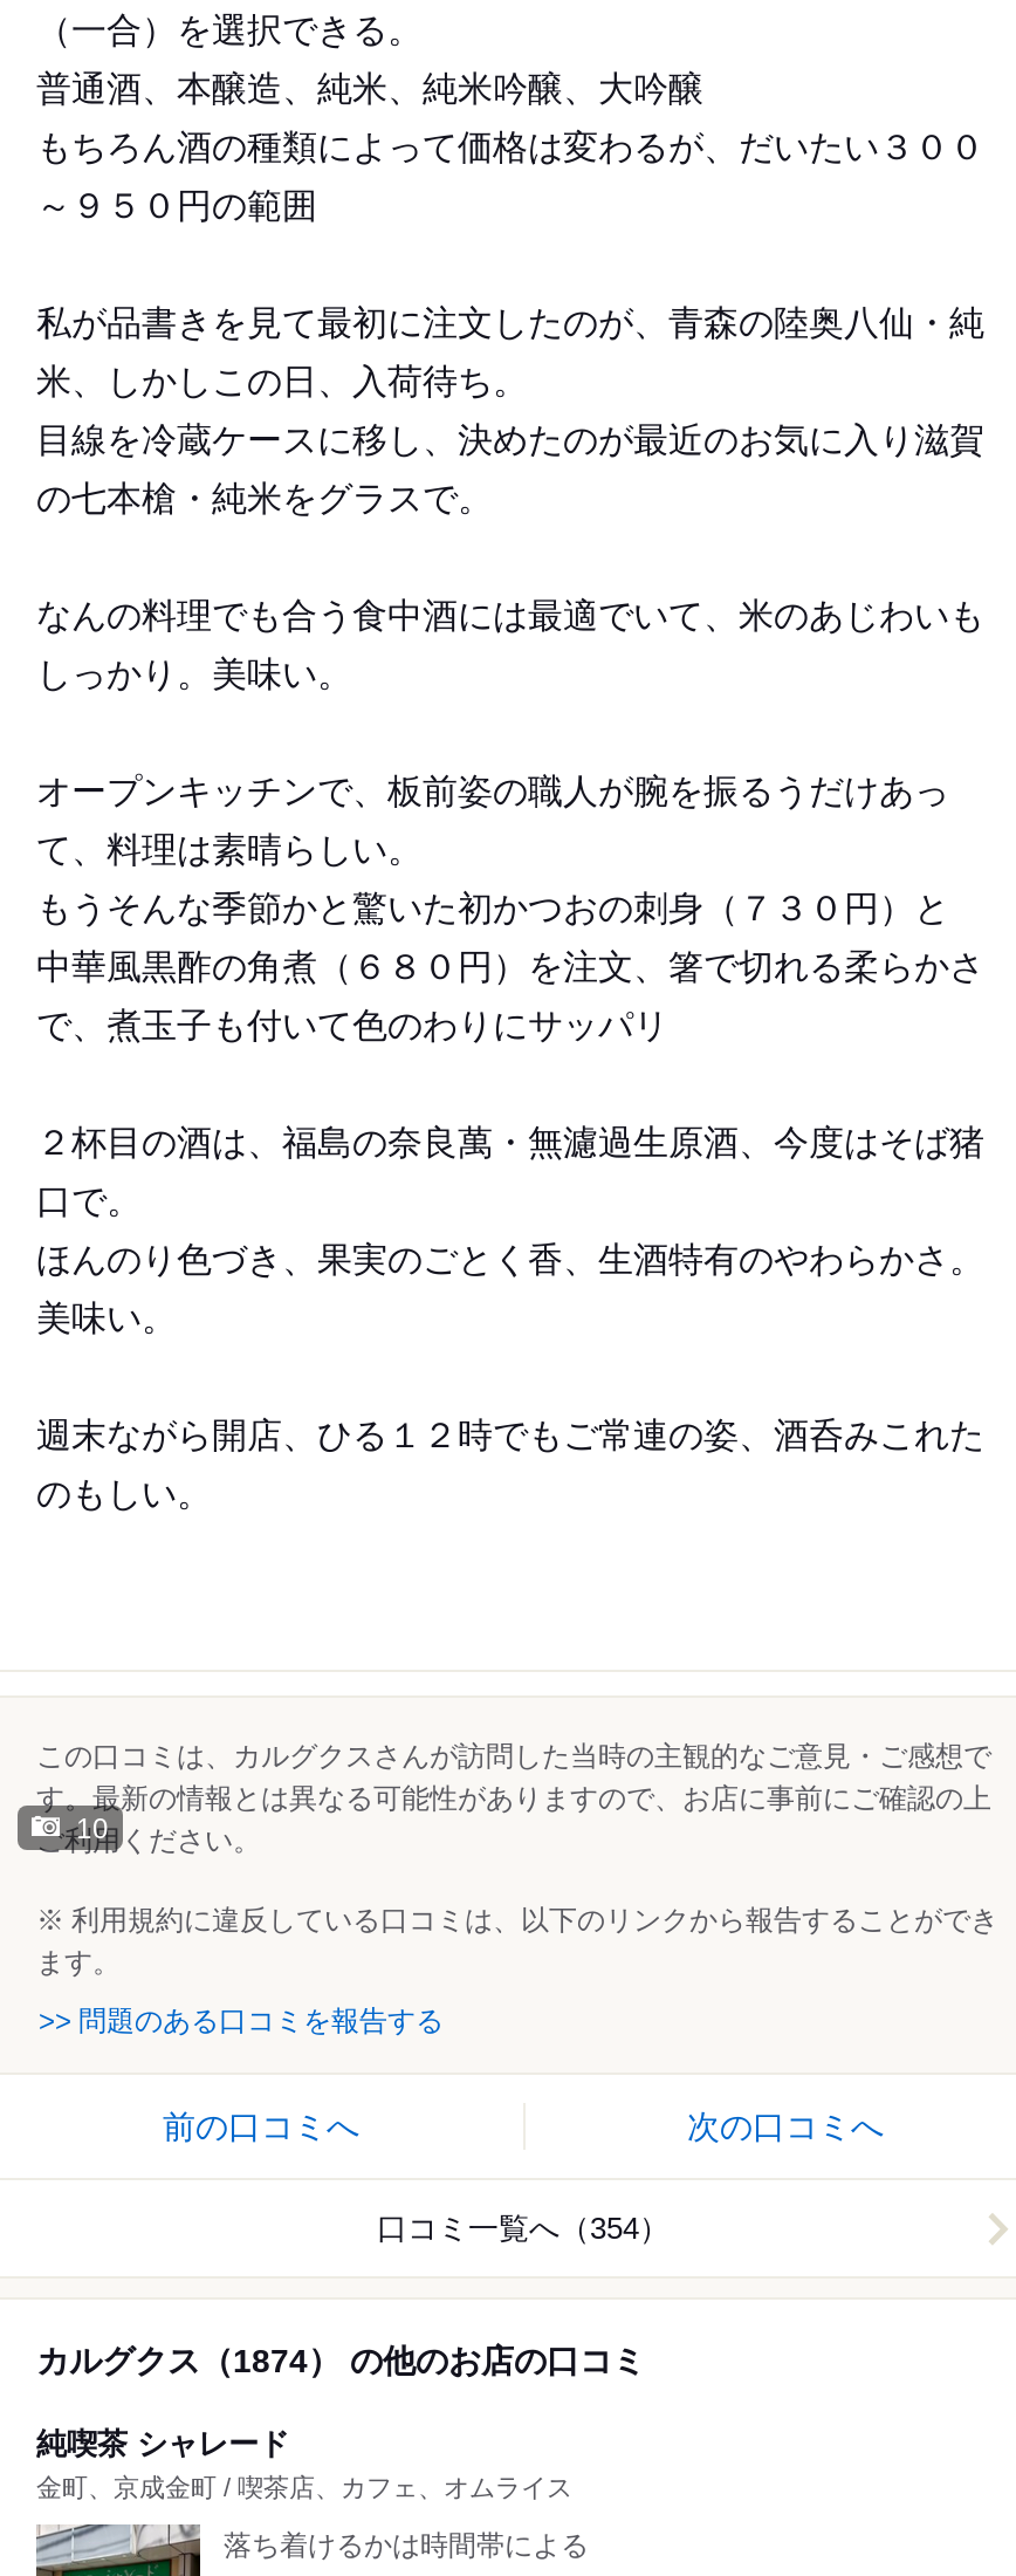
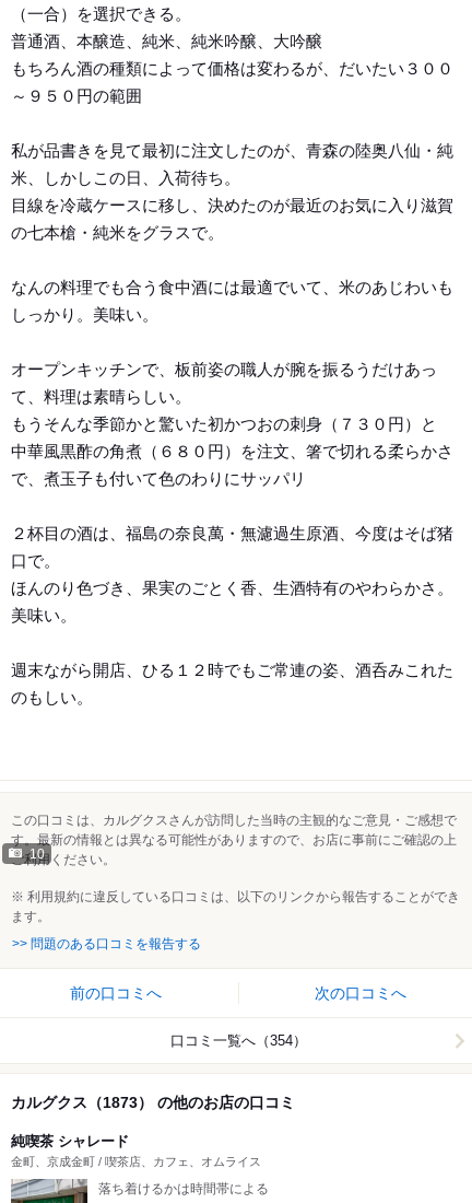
[36,2342,645,2379] カルグクス（1874） の他のお店の口コミ -> [11,1094,295,1111] カルグクス（1873） の他のお店の口コミ

